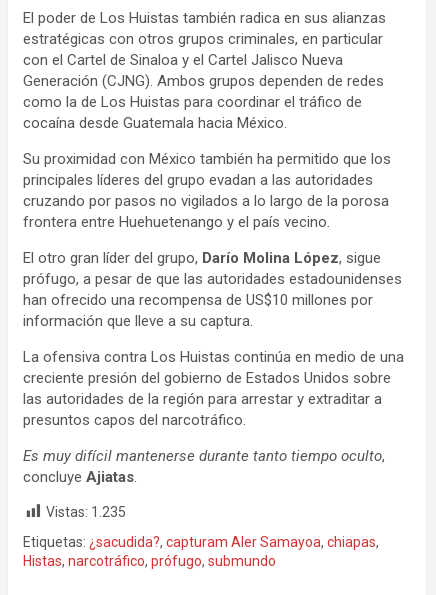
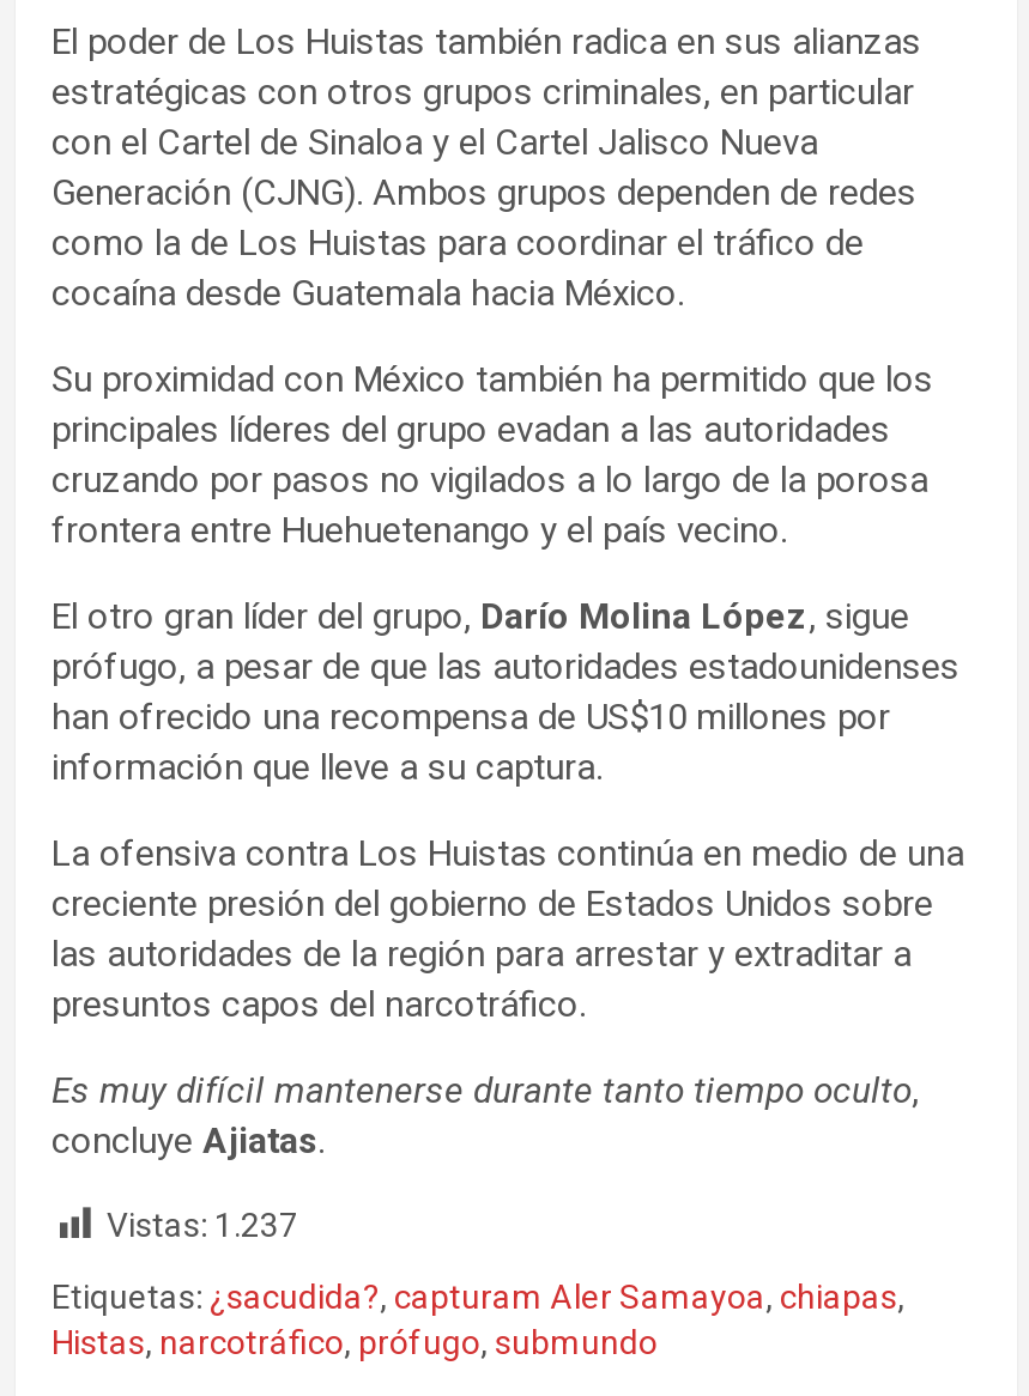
[46,504,126,520] Vistas: 1.235 -> [107,1205,298,1243] Vistas: 1.237

